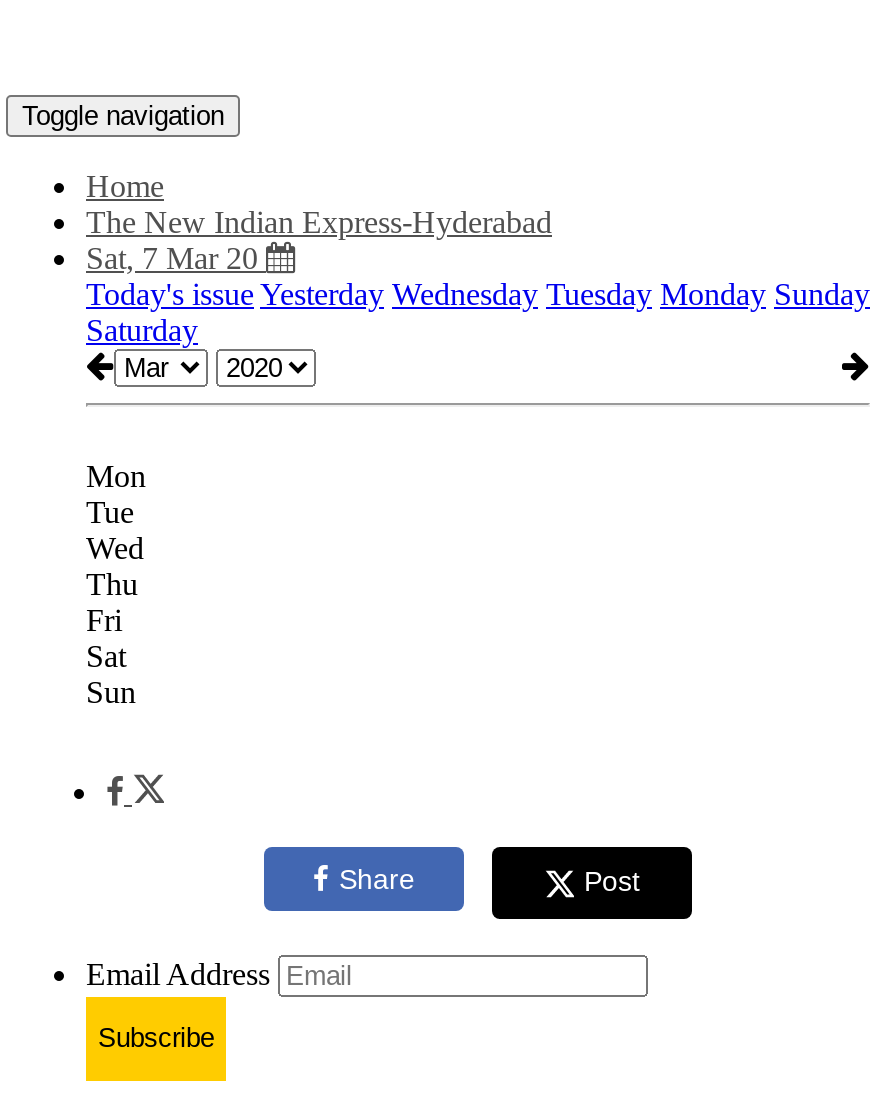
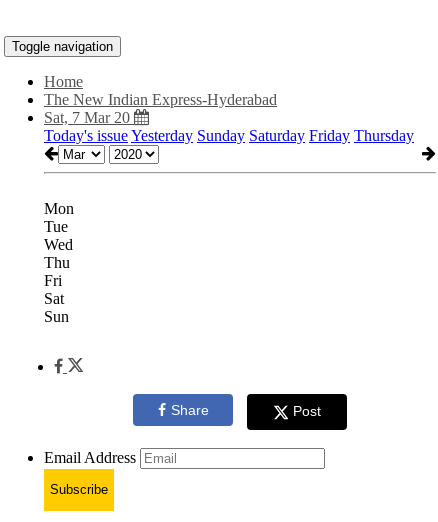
[86,277,870,347] Today's issue Yesterday Wednesday Tuesday Monday Sunday | Saturday -> [44,127,414,144] Today's issue Yesterday Sunday Saturday Friday Thursday

